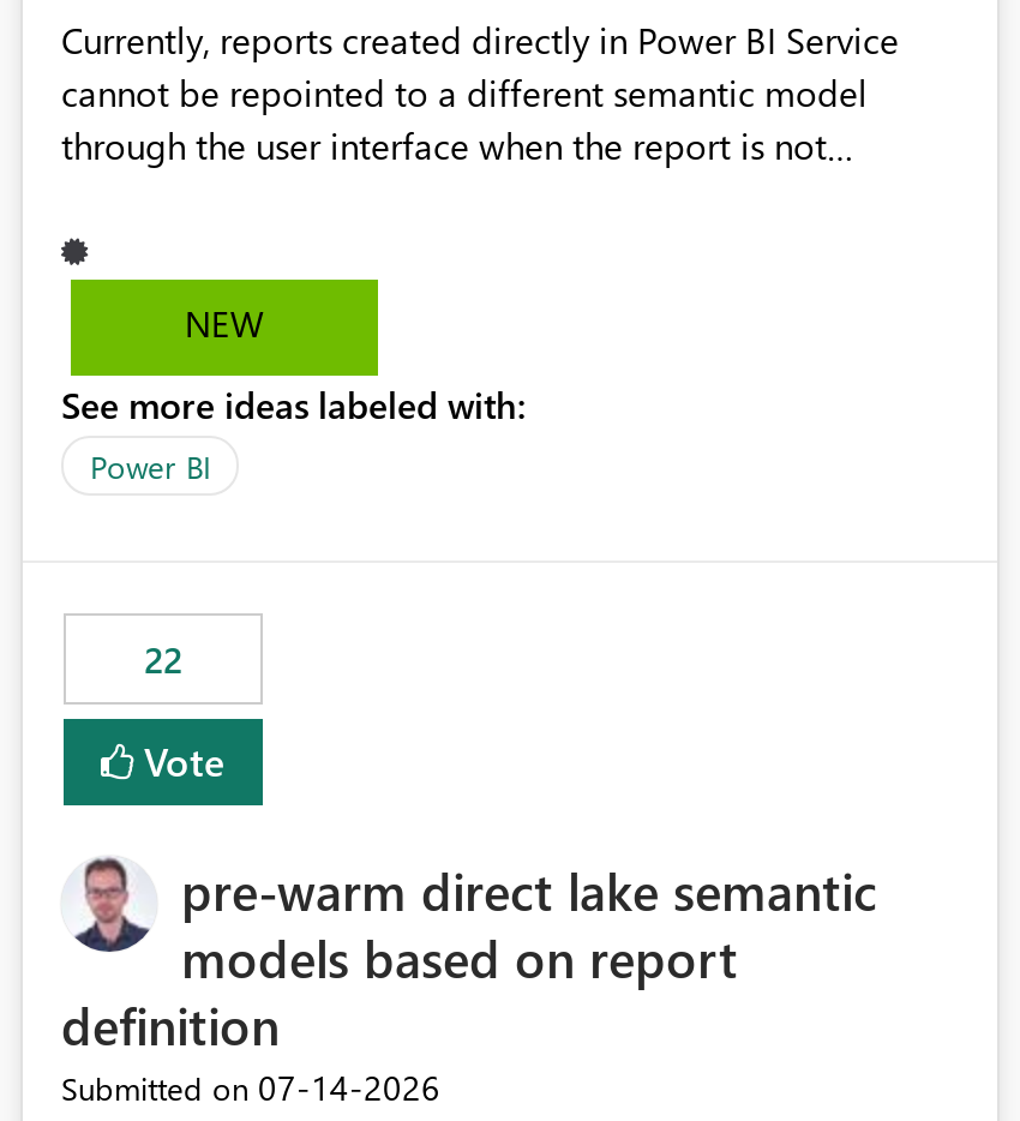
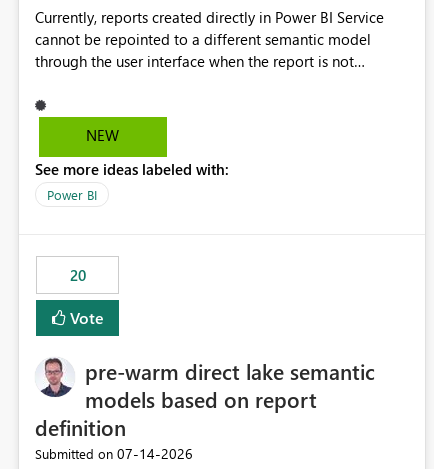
[144,636,182,684] 22 -> [69,265,85,285] 20

